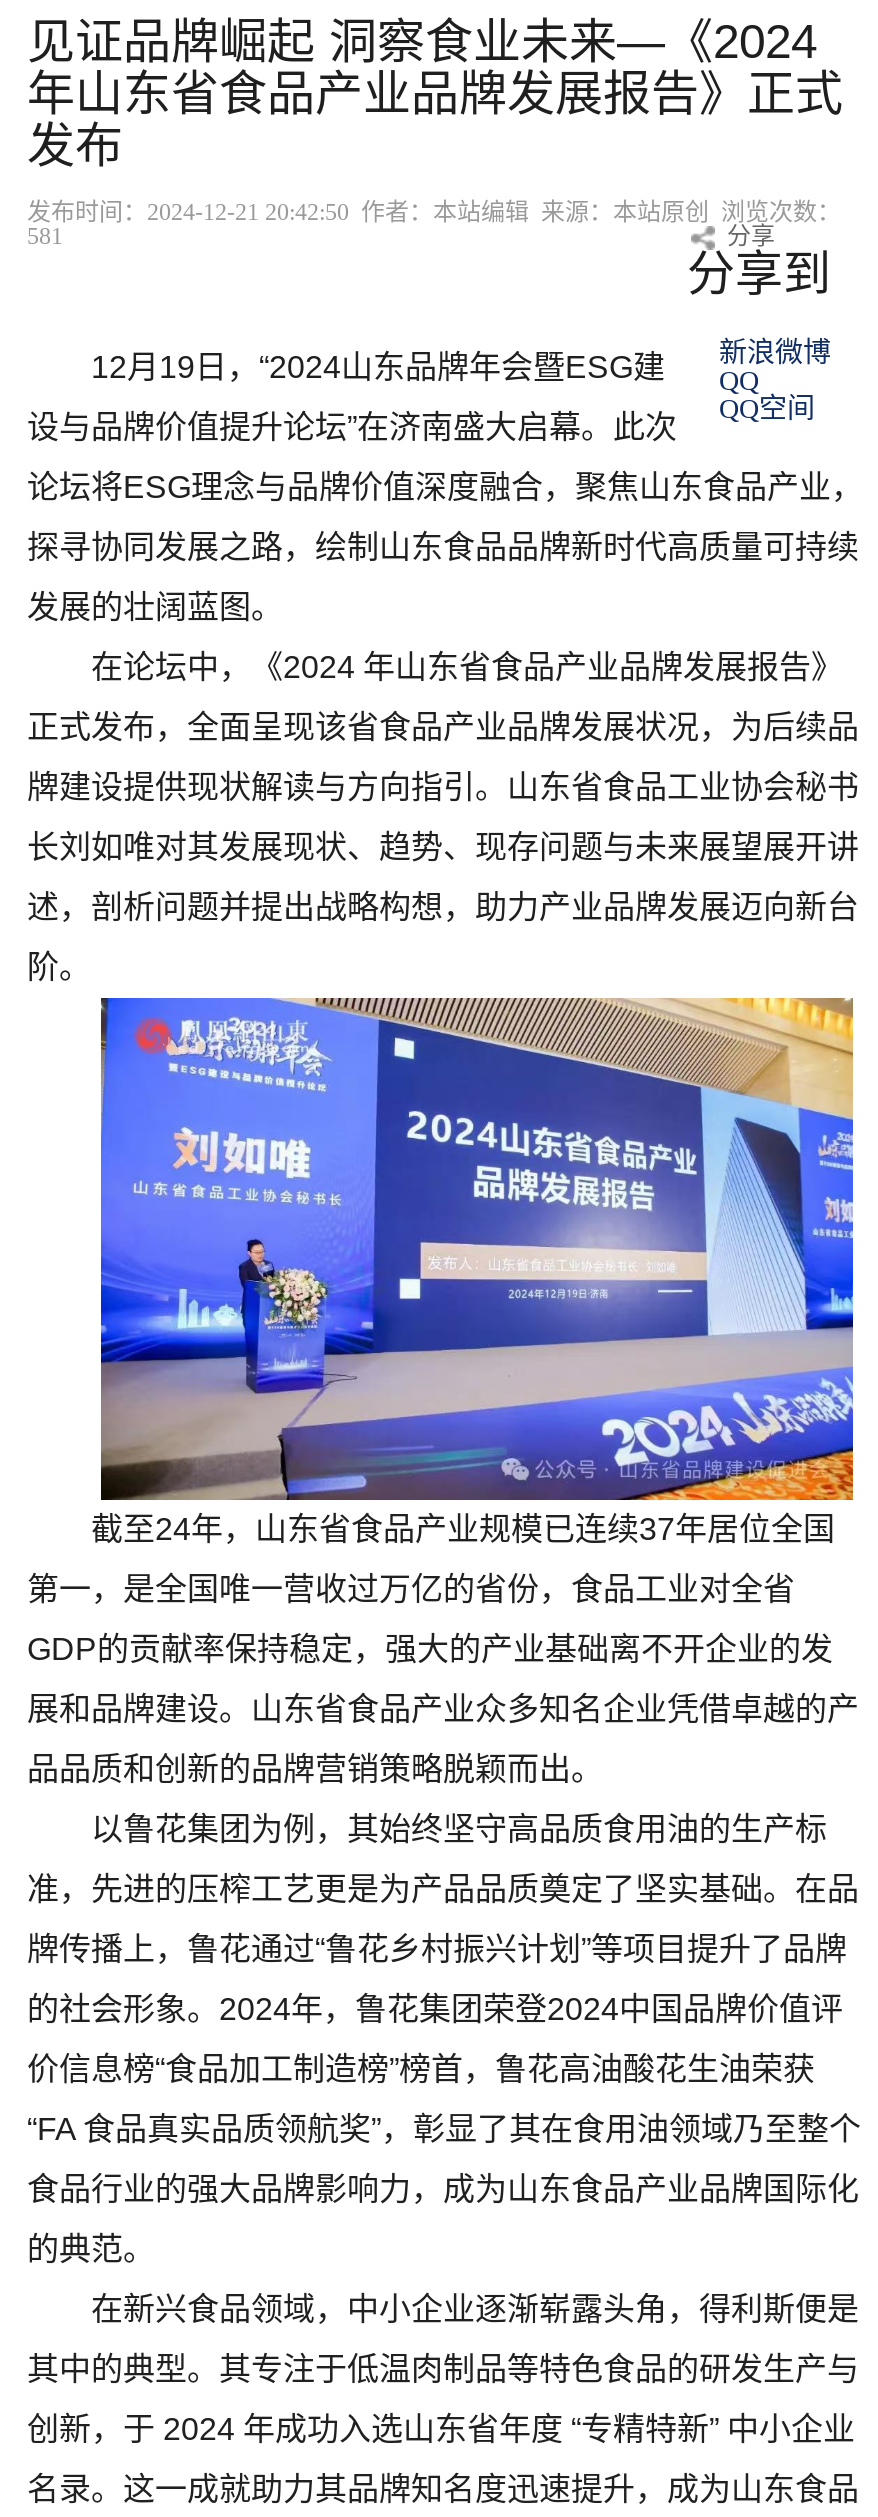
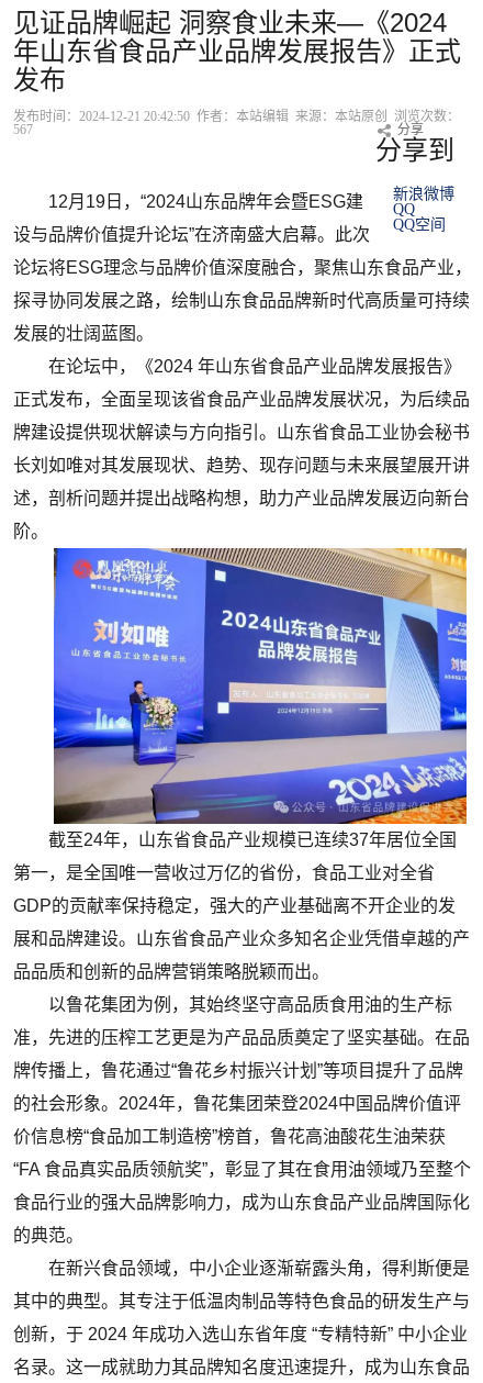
[27,222,63,250] 581 -> [13,122,33,137] 567

